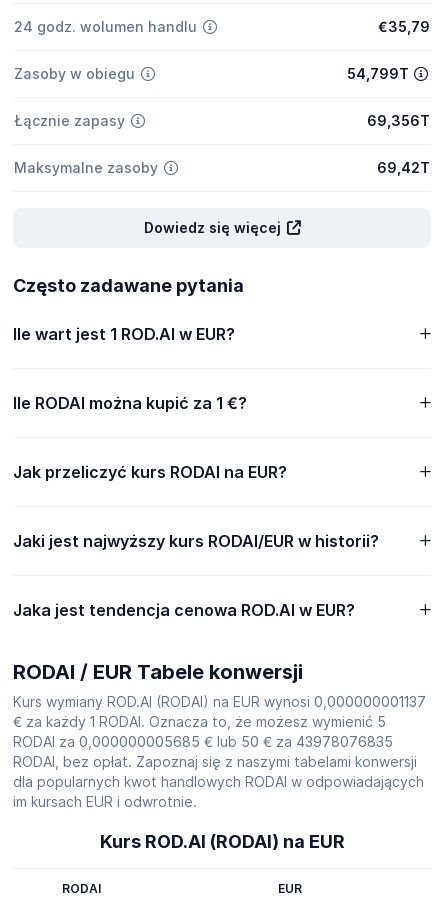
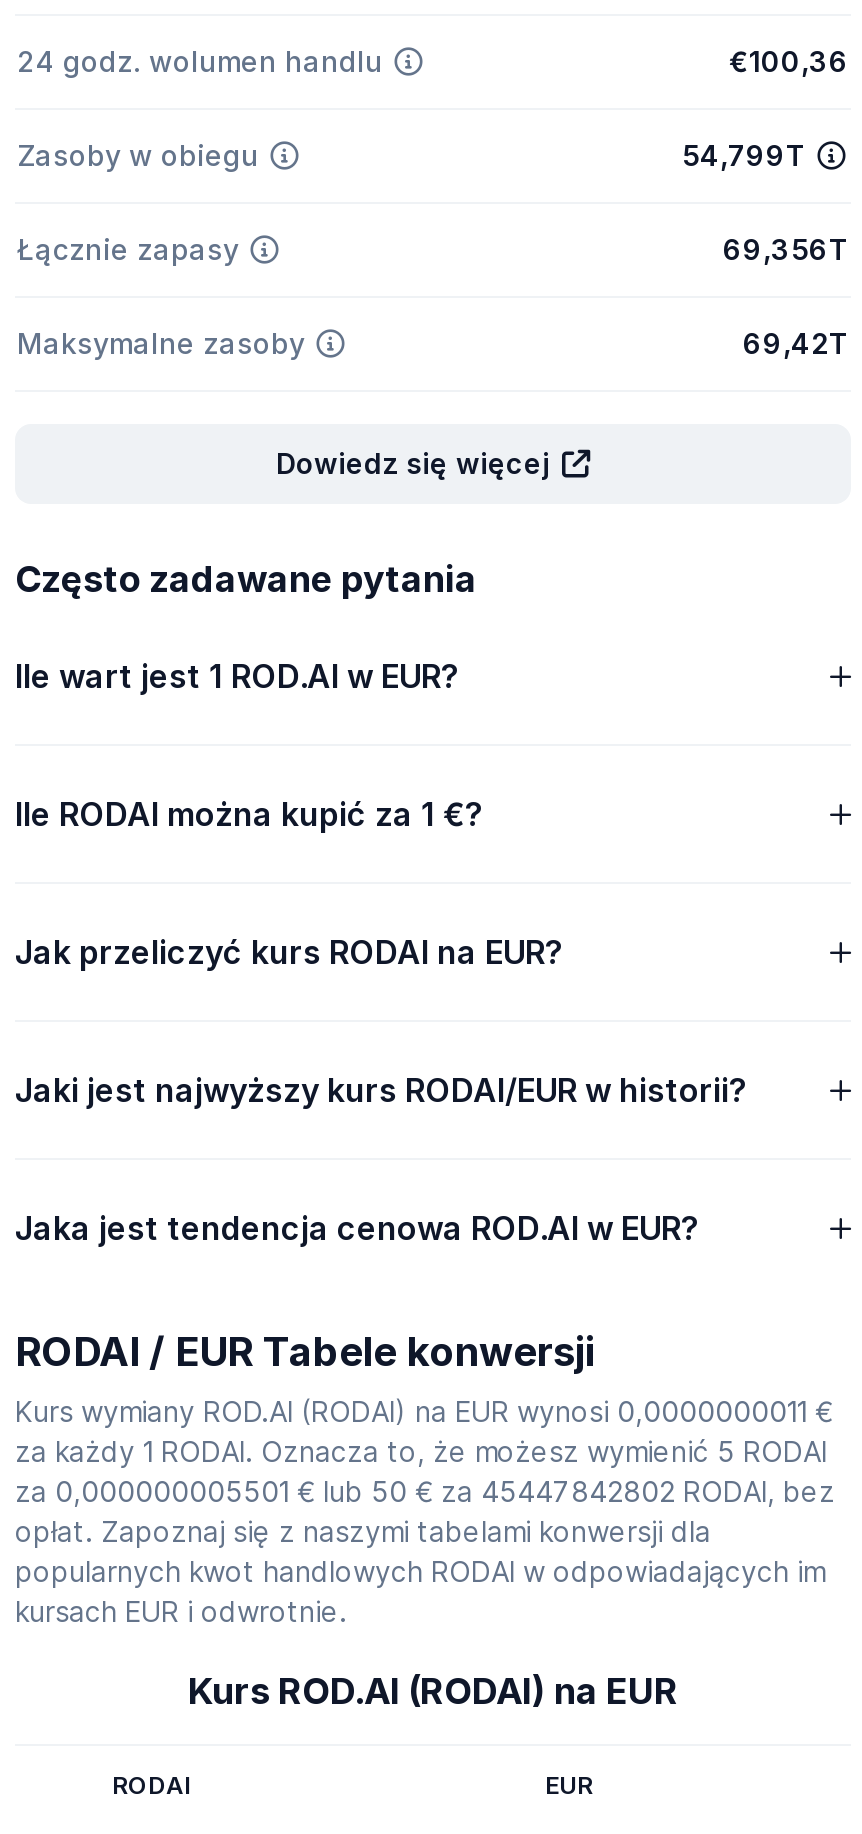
[378,18,430,35] €35,79 -> [729,44,849,78] €100,36
[13,693,426,810] Kurs wymiany ROD.AI (RODAI) na EUR wynosi 0,000000001137 | € za każdy 1 RODAI. Oznacza to, że możesz wymienić 5 | RODAI za 0,000000005685 € lub 50 € za 43978076835 | RODAI, bez opłat. Zapoznaj się z naszymi tabelami konwersji | dla popularnych kwot handlowych RODAI w odpowiadających | im kursach EUR i odwrotnie. -> [15,1394,835,1628] Kurs wymiany ROD.AI (RODAI) na EUR wynosi 0,0000000011 € | za każdy 1 RODAI. Oznacza to, że możesz wymienić 5 RODAI | za 0,000000005501 € lub 50 € za 45447842802 RODAI, bez | opłat. Zapoznaj się z naszymi tabelami konwersji dla | popularnych kwot handlowych RODAI w odpowiadających im | kursach EUR i odwrotnie.

